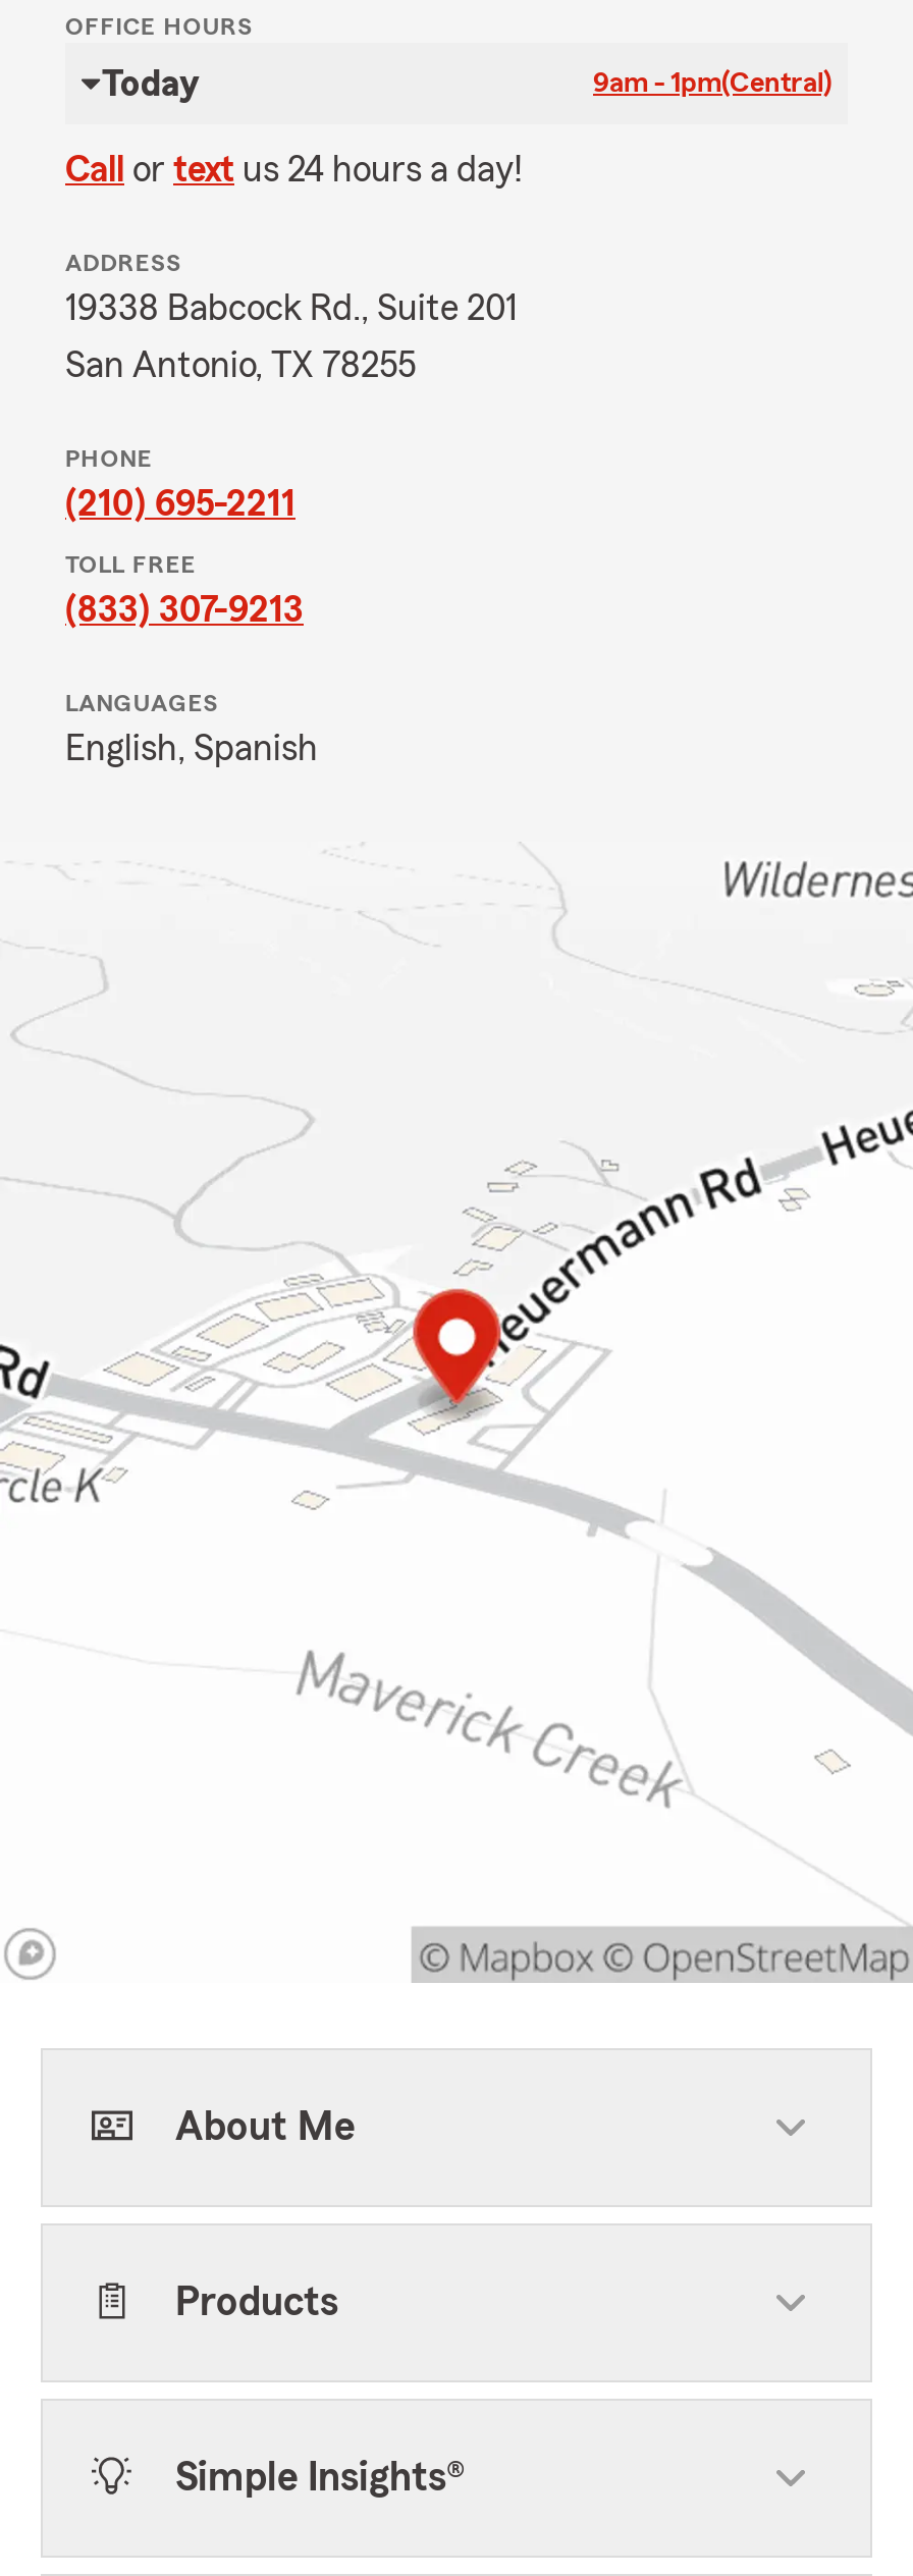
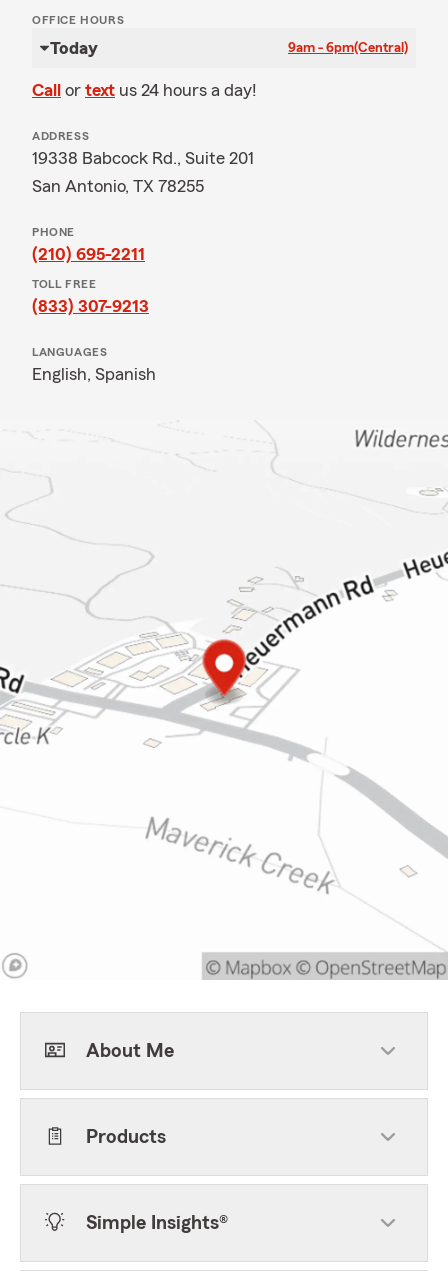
[593,69,831,98] 9am - 1pm(Central) -> [288,41,408,55] 9am - 6pm(Central)

